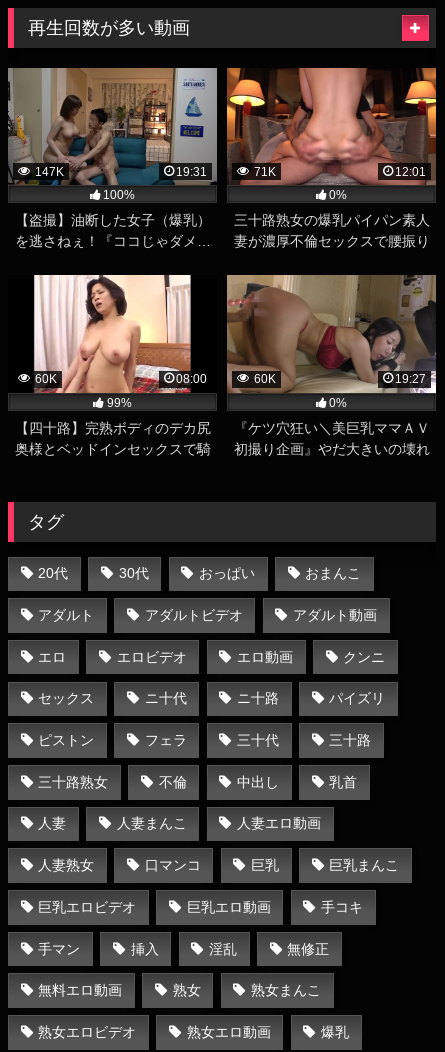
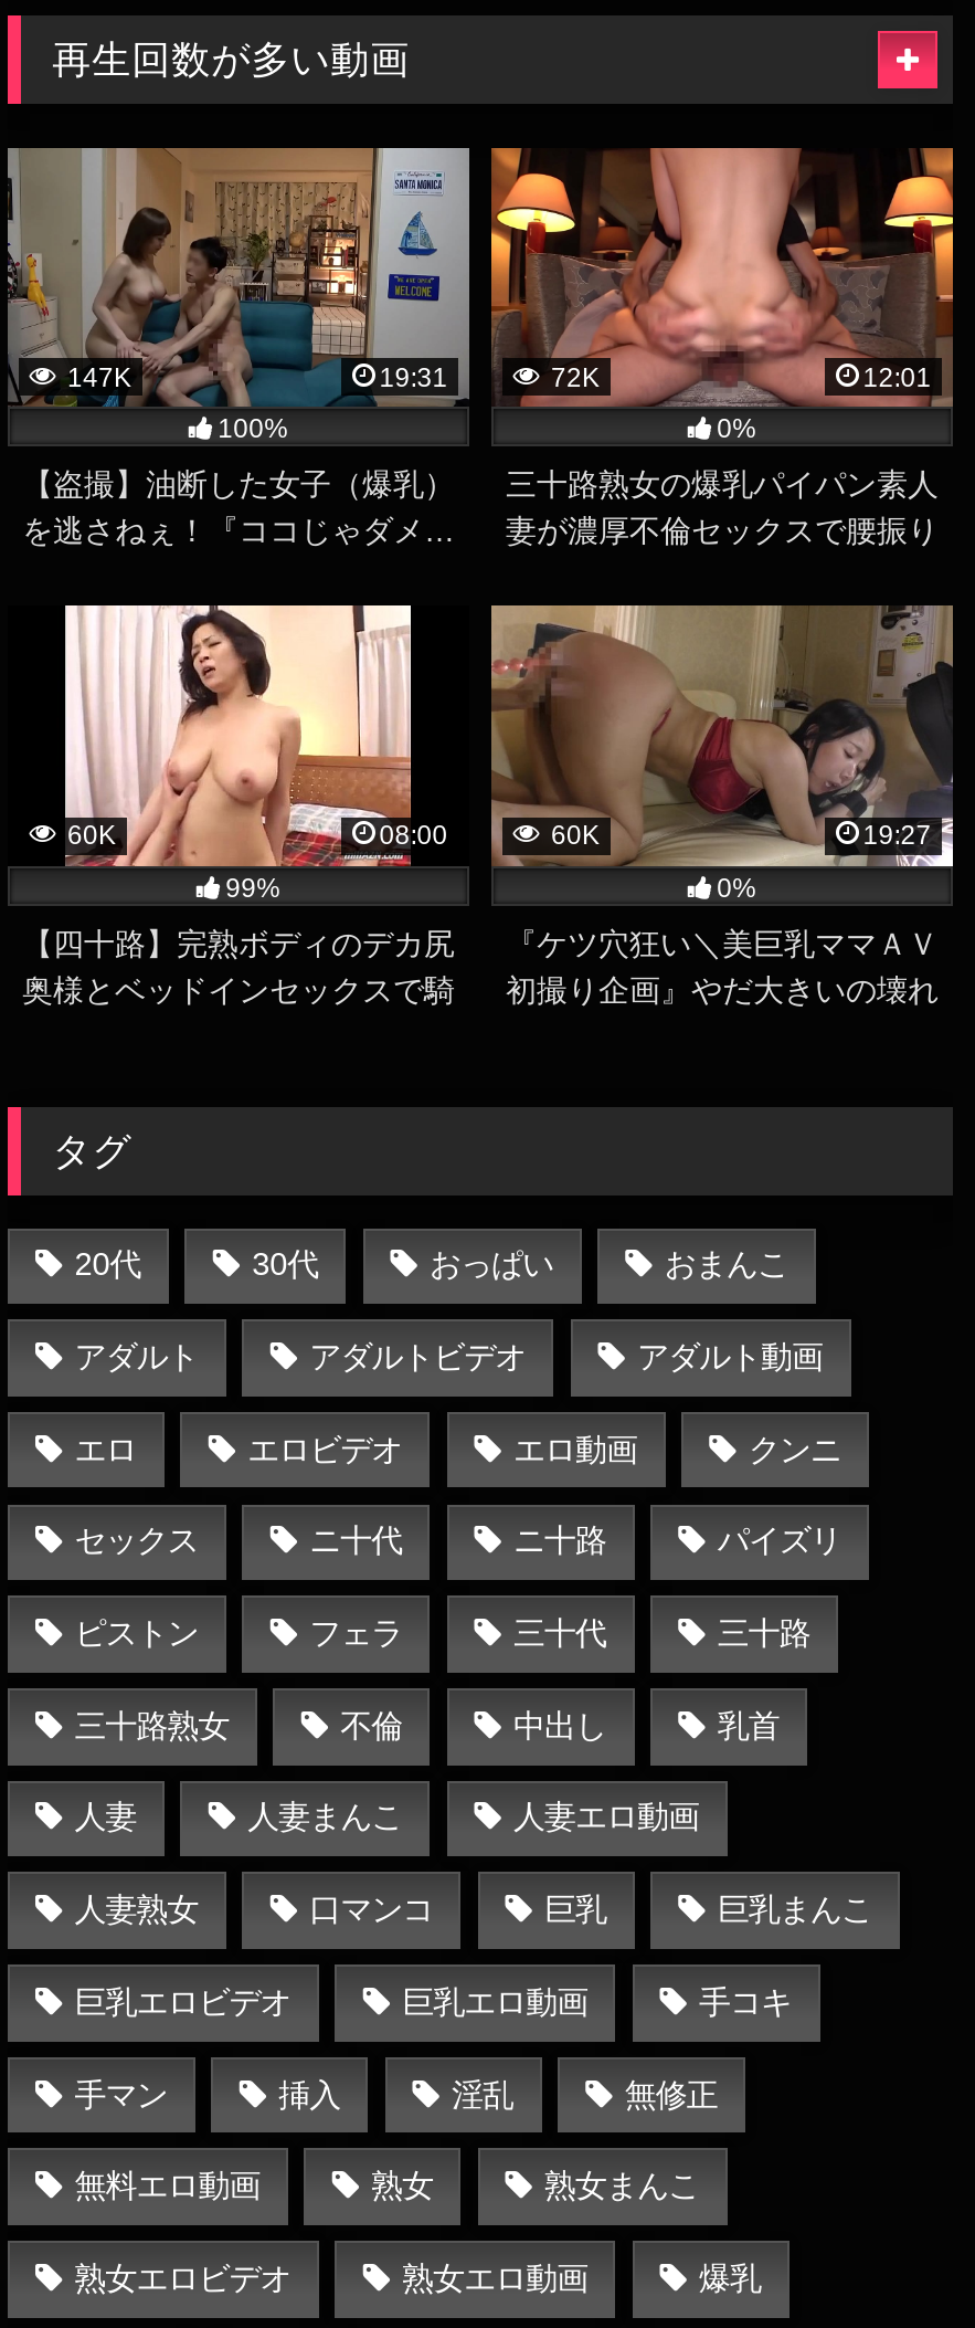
[251,165,276,179] 71K -> [544,362,600,393] 72K

